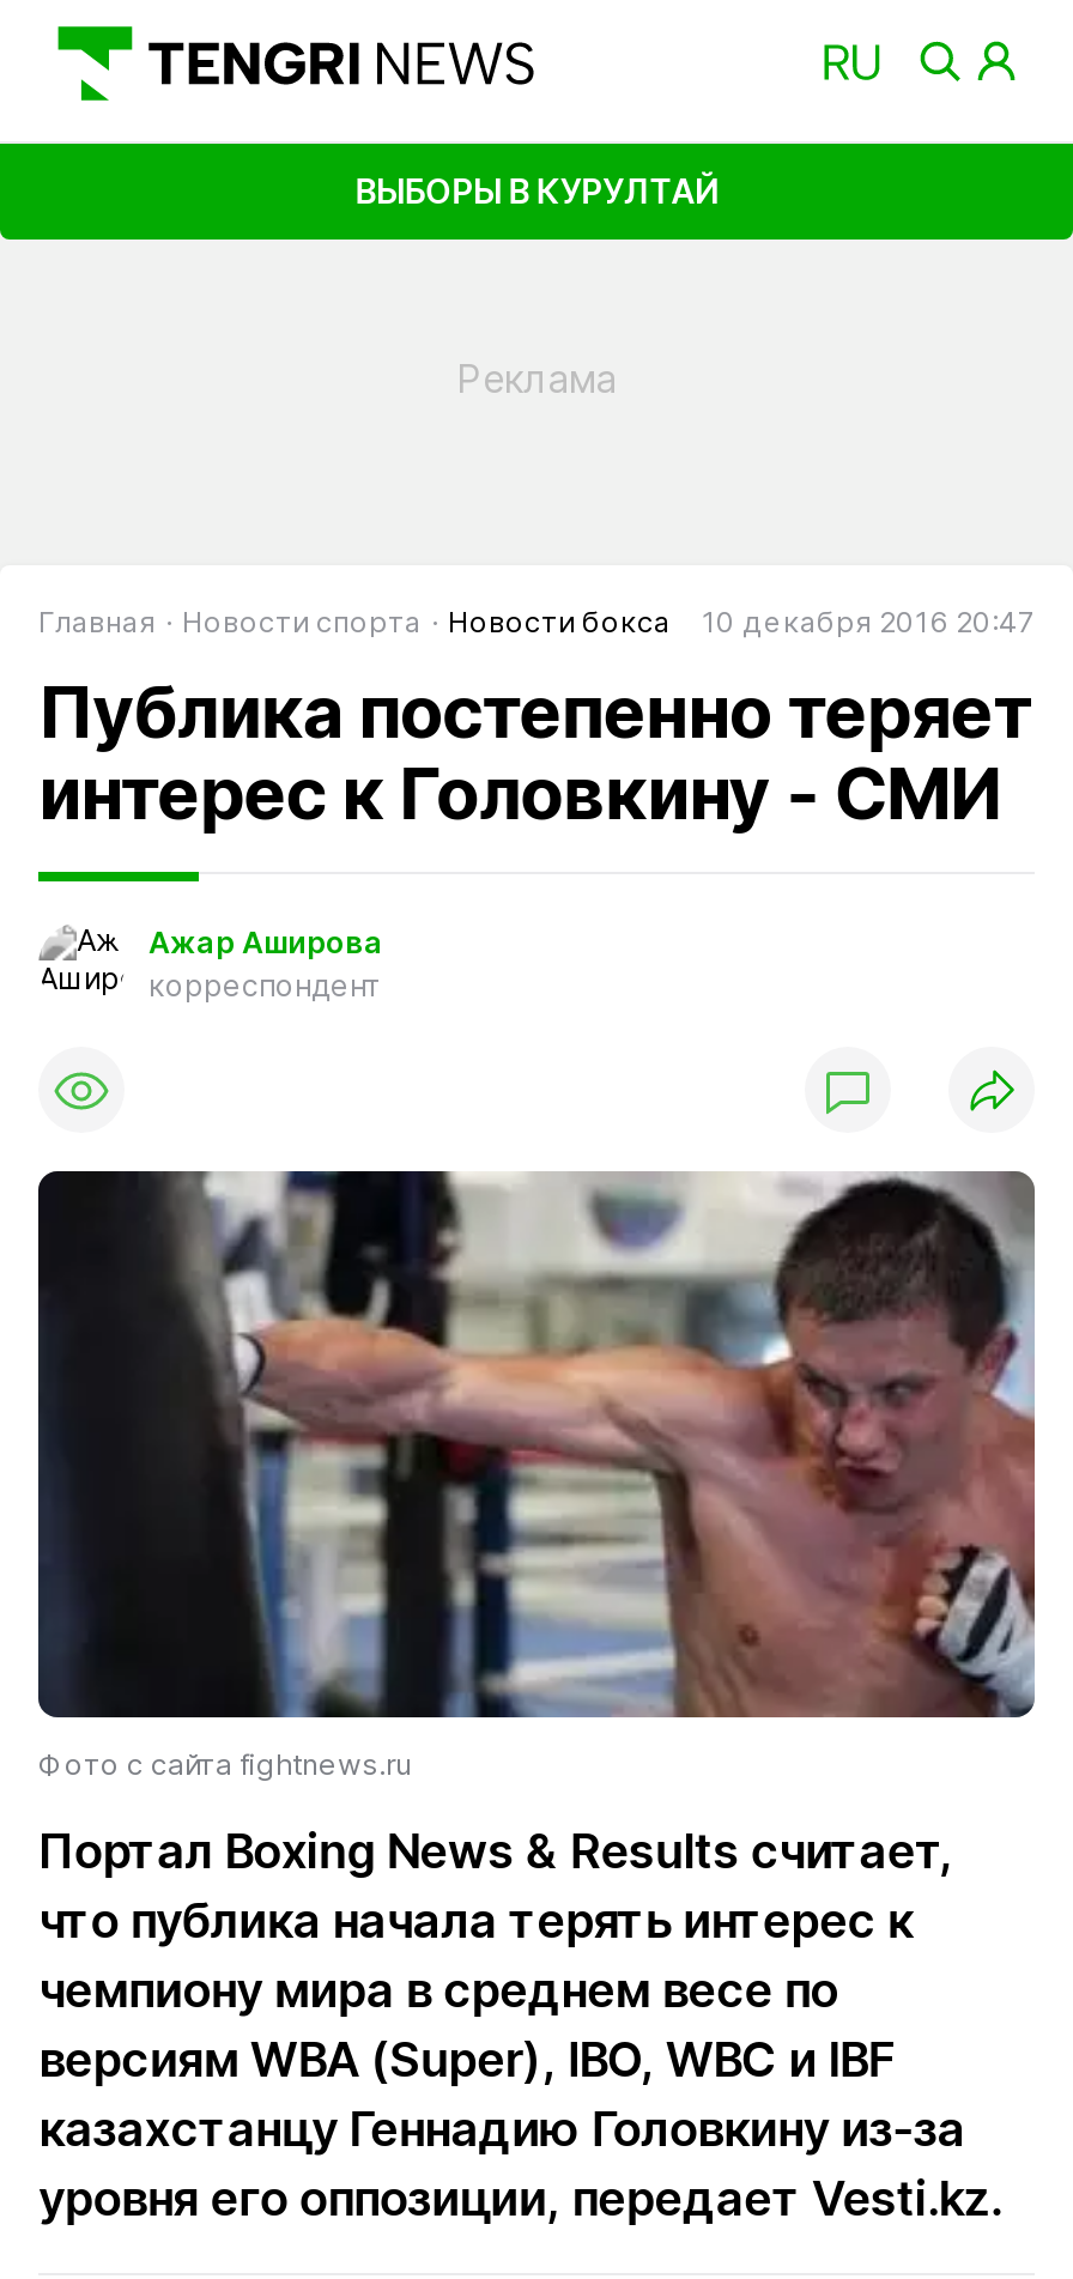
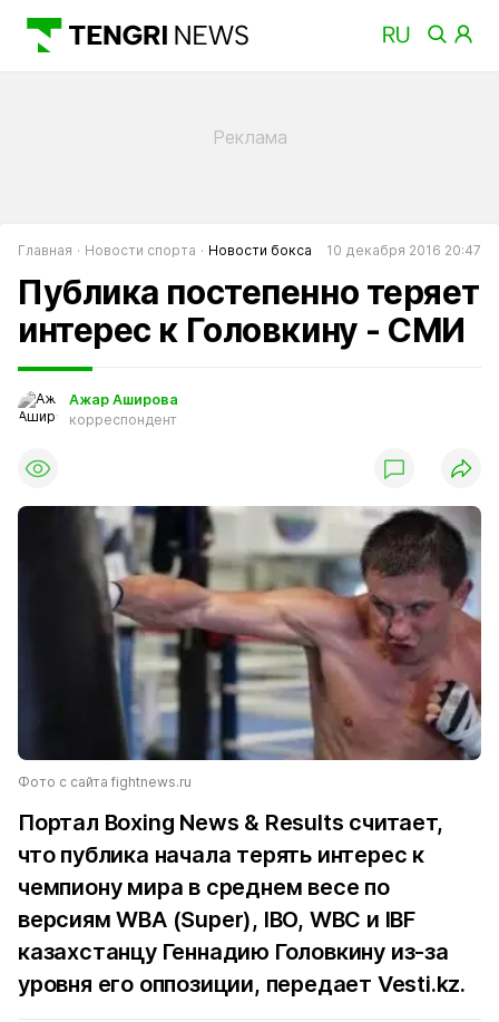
[355,169,718,210] ВЫБОРЫ В КУРУЛТАЙ -> none

